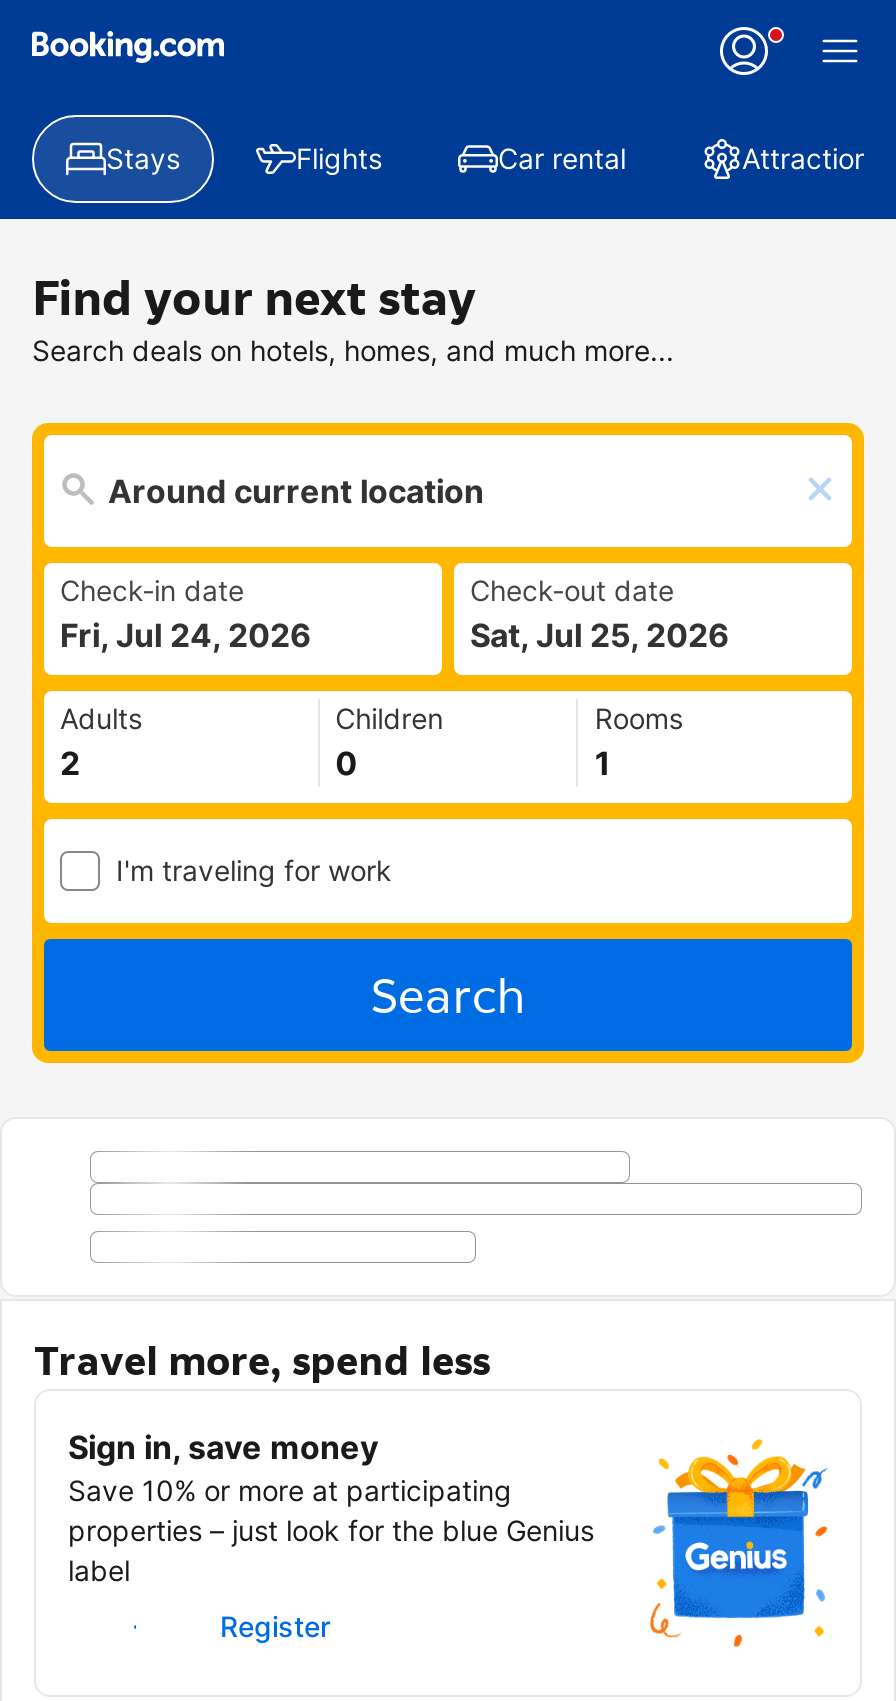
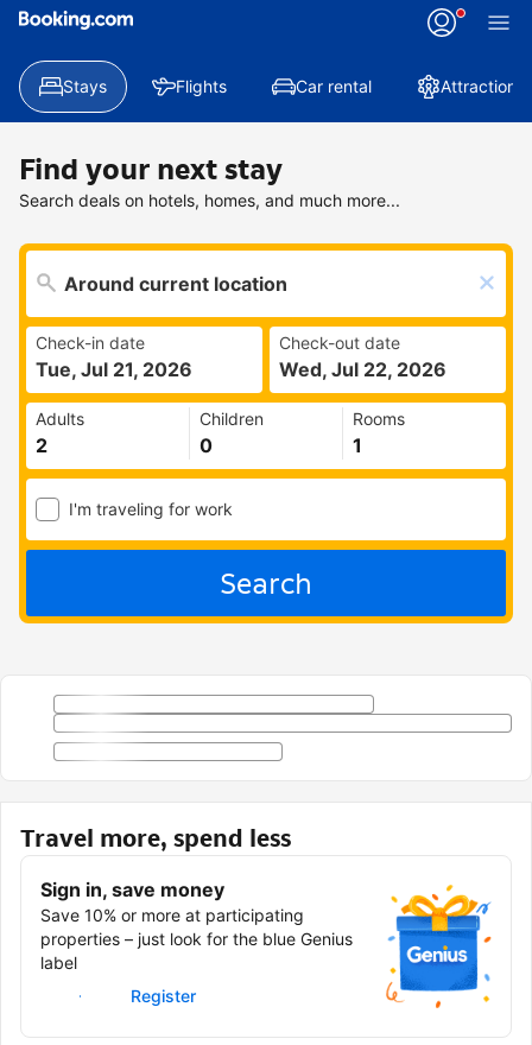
[60,615,312,655] Fri, Jul 24, 2026 -> [36,357,192,381] Tue, Jul 21, 2026
[470,615,730,655] Sat, Jul 25, 2026 -> [279,357,446,381] Wed, Jul 22, 2026

